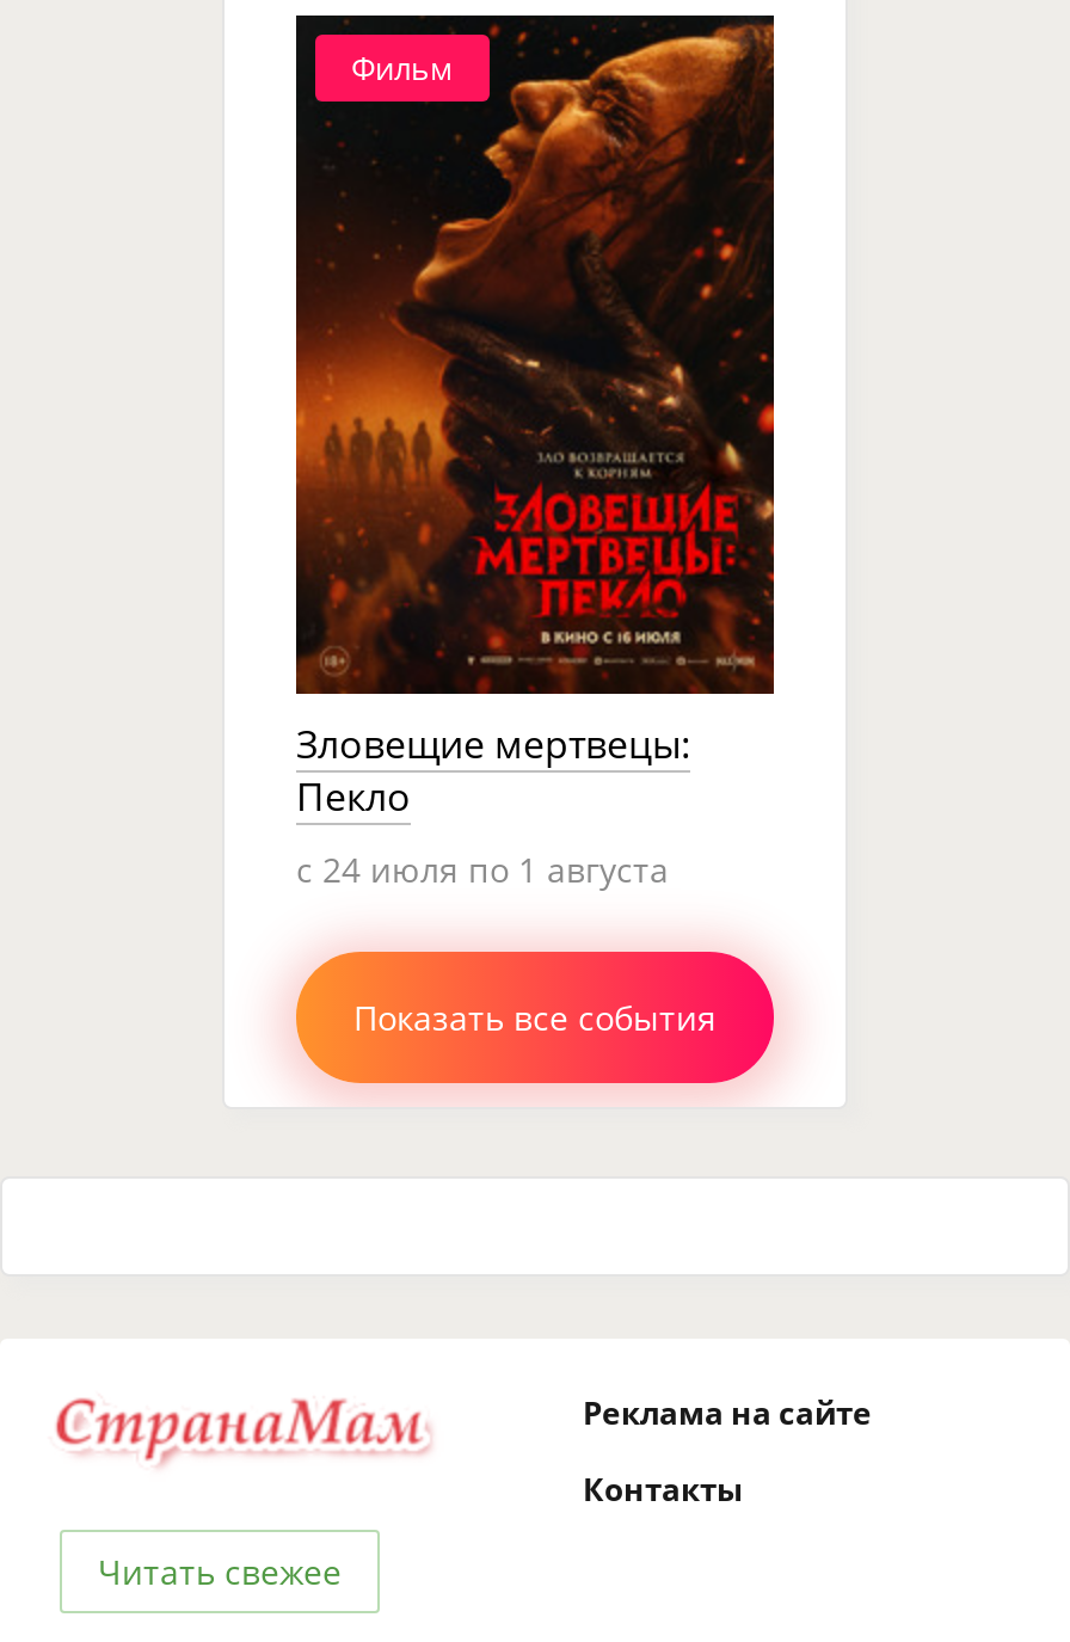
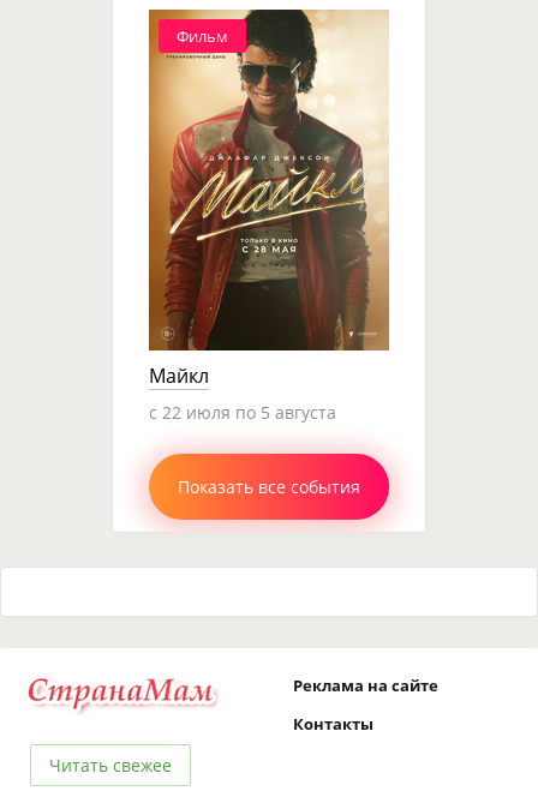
[294,13,776,822] [image] | Зловещие мертвецы: | Пекло -> [148,8,390,389] [image] | Майкл
[296,846,669,892] c 24 июля по 1 августа -> [149,401,336,423] c 22 июля по 5 августа

